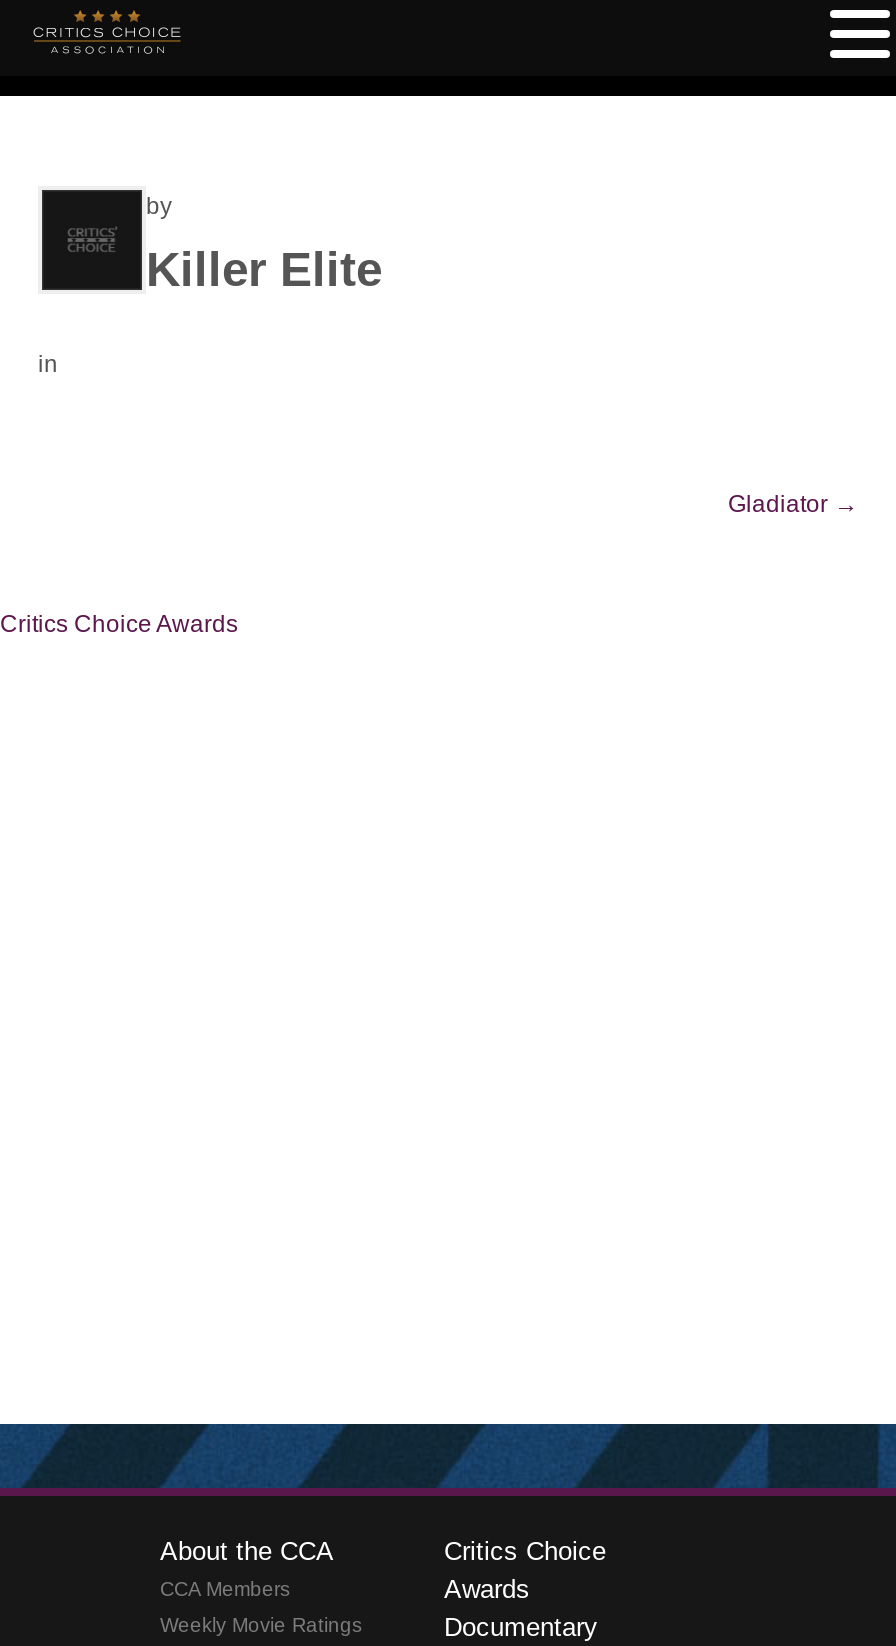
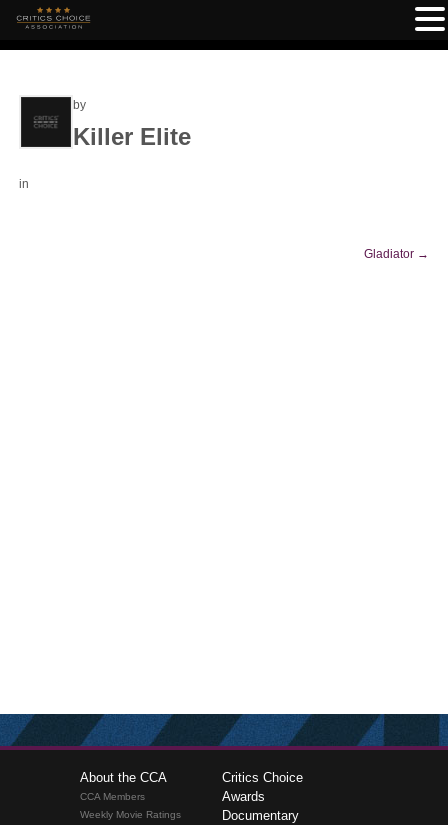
[0,610,238,638] Critics Choice Awards -> none

